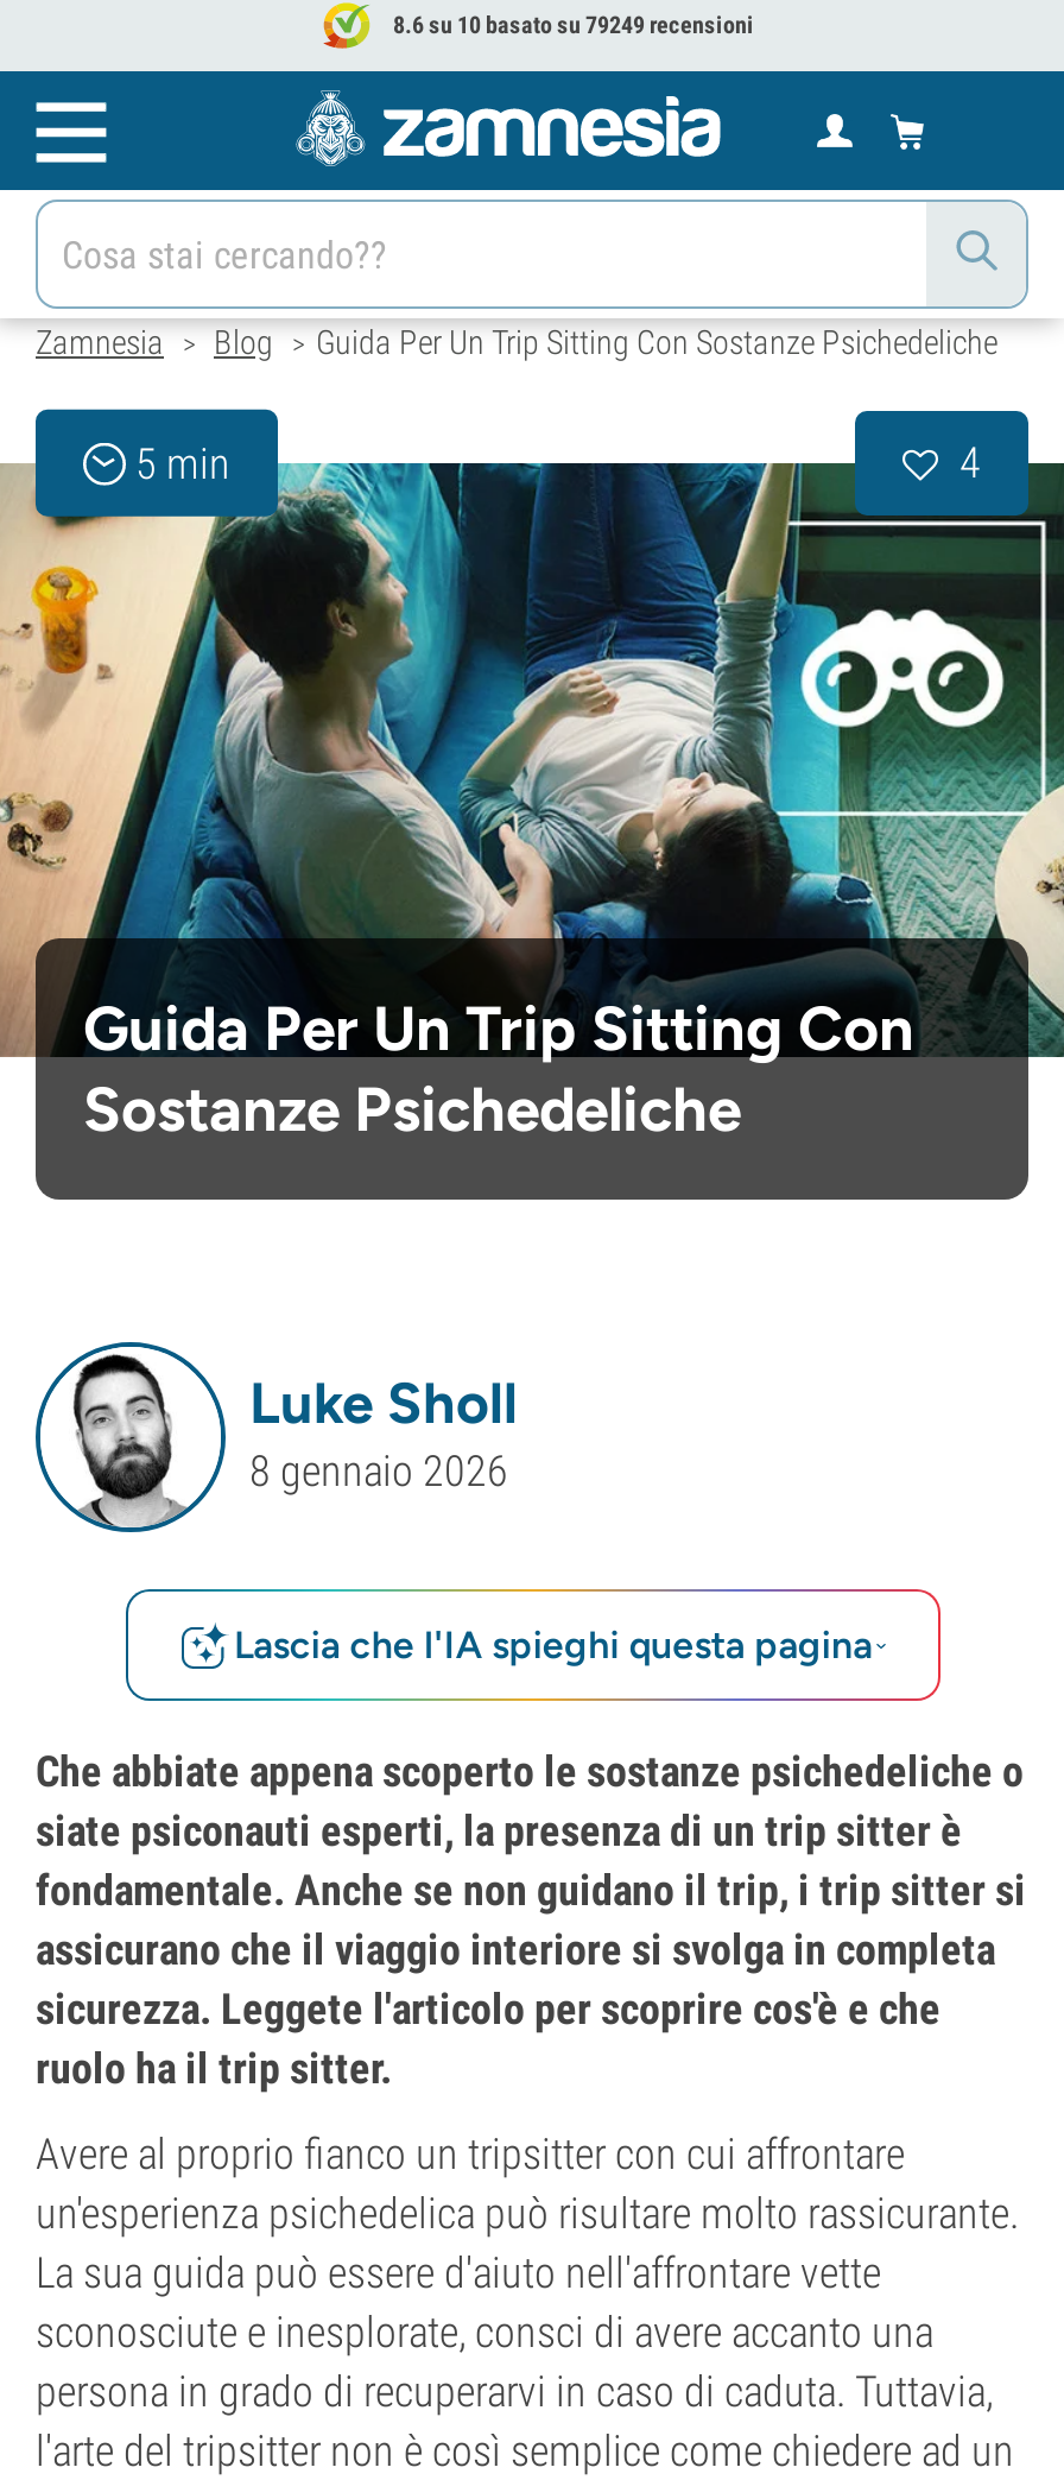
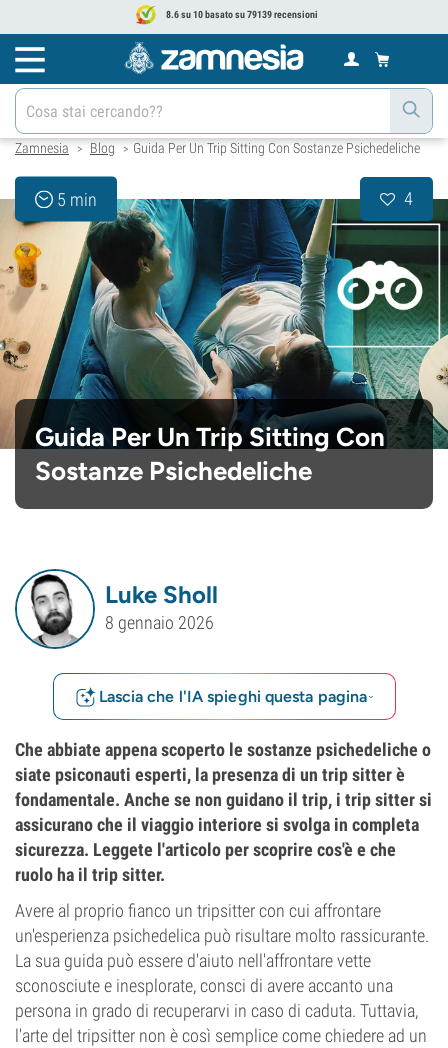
[388,12,754,38] 8.6 su 10 basato su 79249 recensioni -> [163,9,317,20] 8.6 su 10 basato su 79139 recensioni

